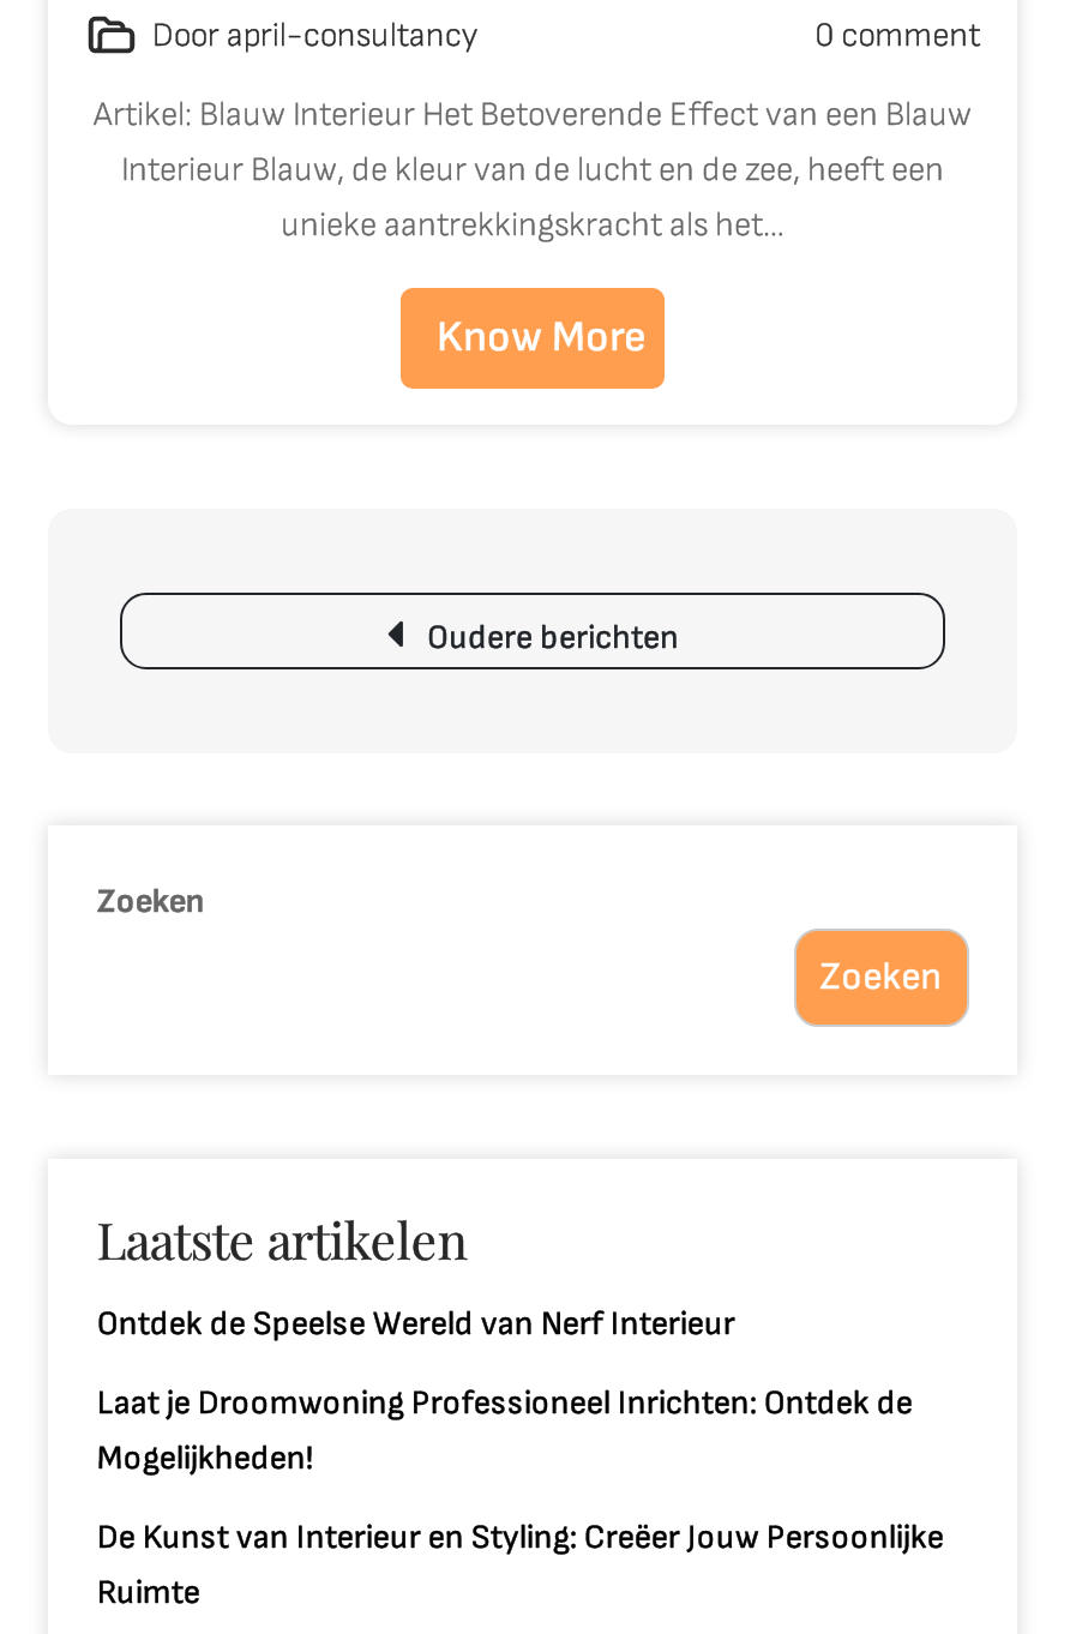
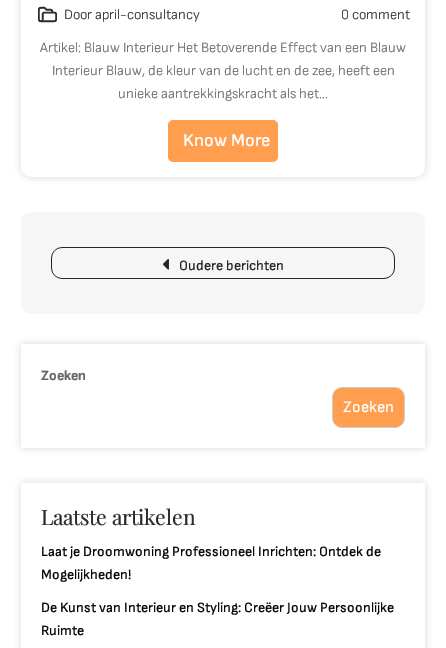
[97,1303,735,1344] Ontdek de Speelse Wereld van Nerf Interieur -> none

